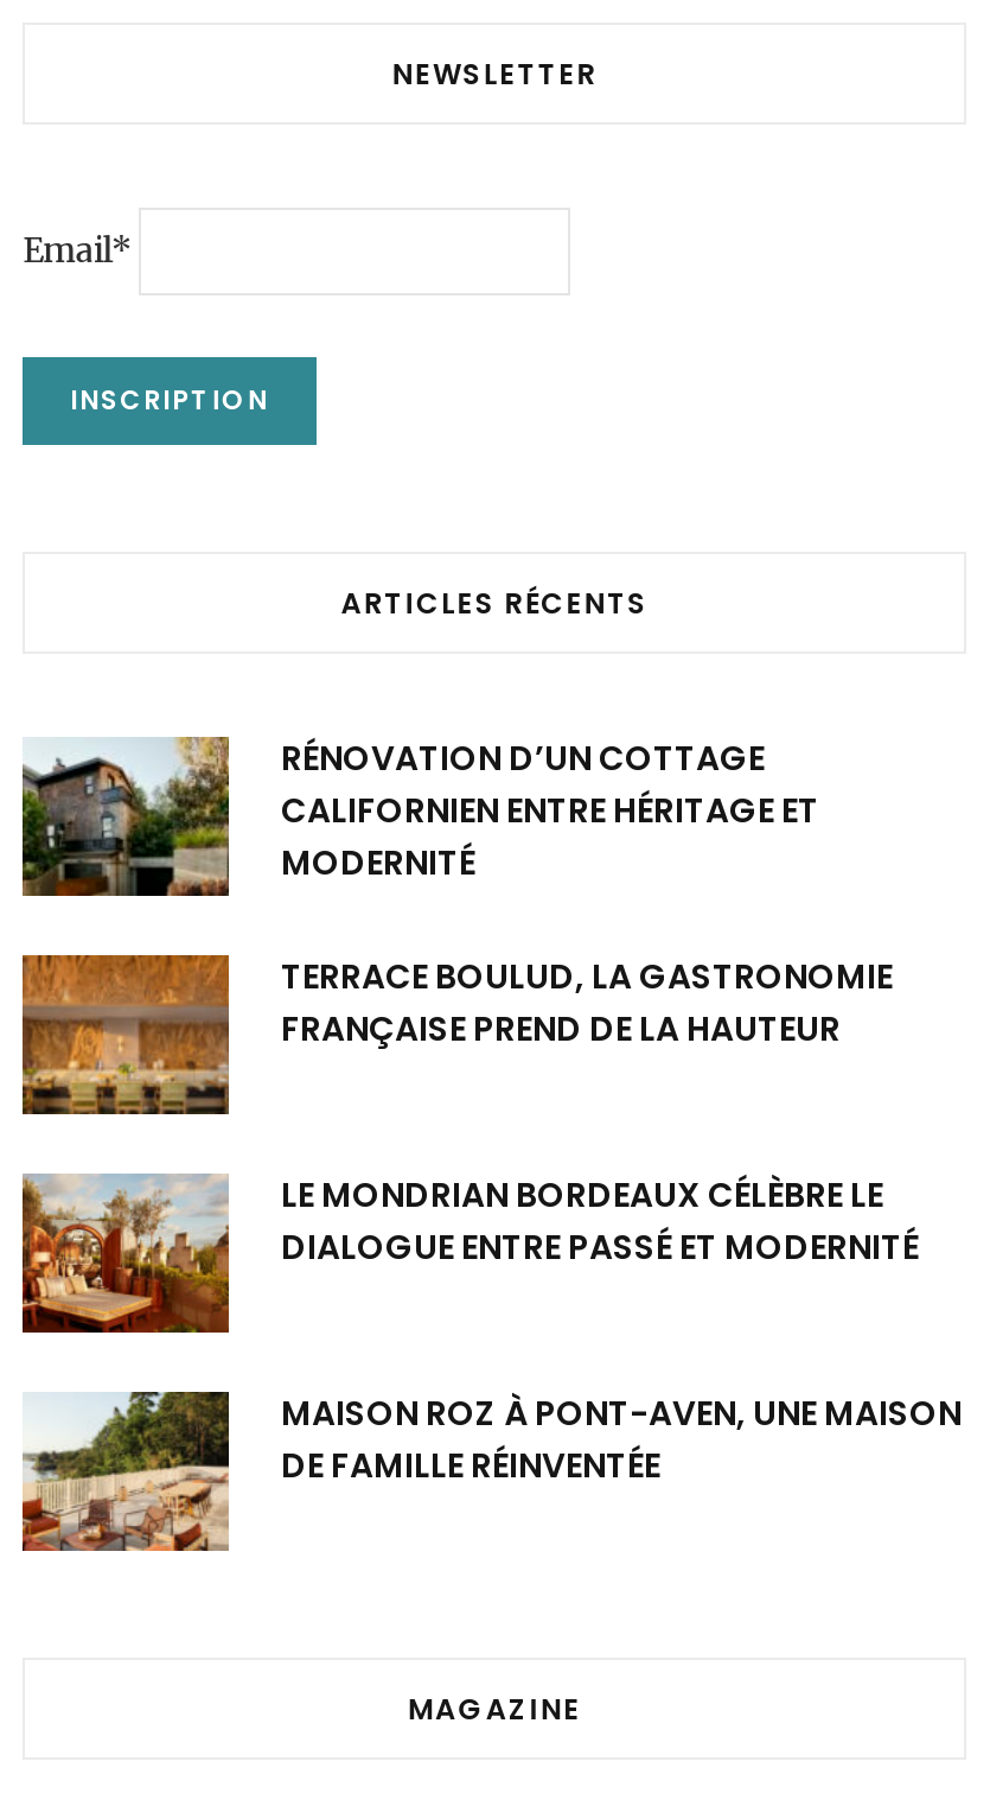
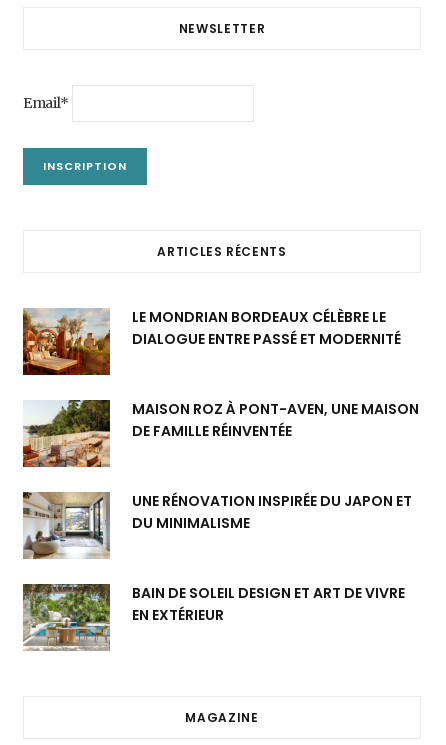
[20,735,893,1053] [image] | RÉNOVATION D’UN COTTAGE | CALIFORNIEN ENTRE HÉRITAGE ET | MODERNITÉ | TERRACE BOULUD, LA GASTRONOMIE | FRANÇAISE PREND DE LA HAUTEUR -> none
[20,953,231,1117] [image] -> none
moved [18,1171,962,1490] -> [21,307,419,441]: [image] | LE MONDRIAN BORDEAUX CÉLÈBRE LE | DIALOGUE ENTRE PASSÉ ET MODERNITÉ | MAISON ROZ À PONT-AVEN, UNE MAISON | DE FAMILLE RÉINVENTÉE
none -> [22,491,412,625] [image] | UNE RÉNOVATION INSPIRÉE DU JAPON ET | DU MINIMALISME | BAIN DE SOLEIL DESIGN ET ART DE VIVRE | EN EXTÉRIEUR
none -> [22,583,111,651] [image]

